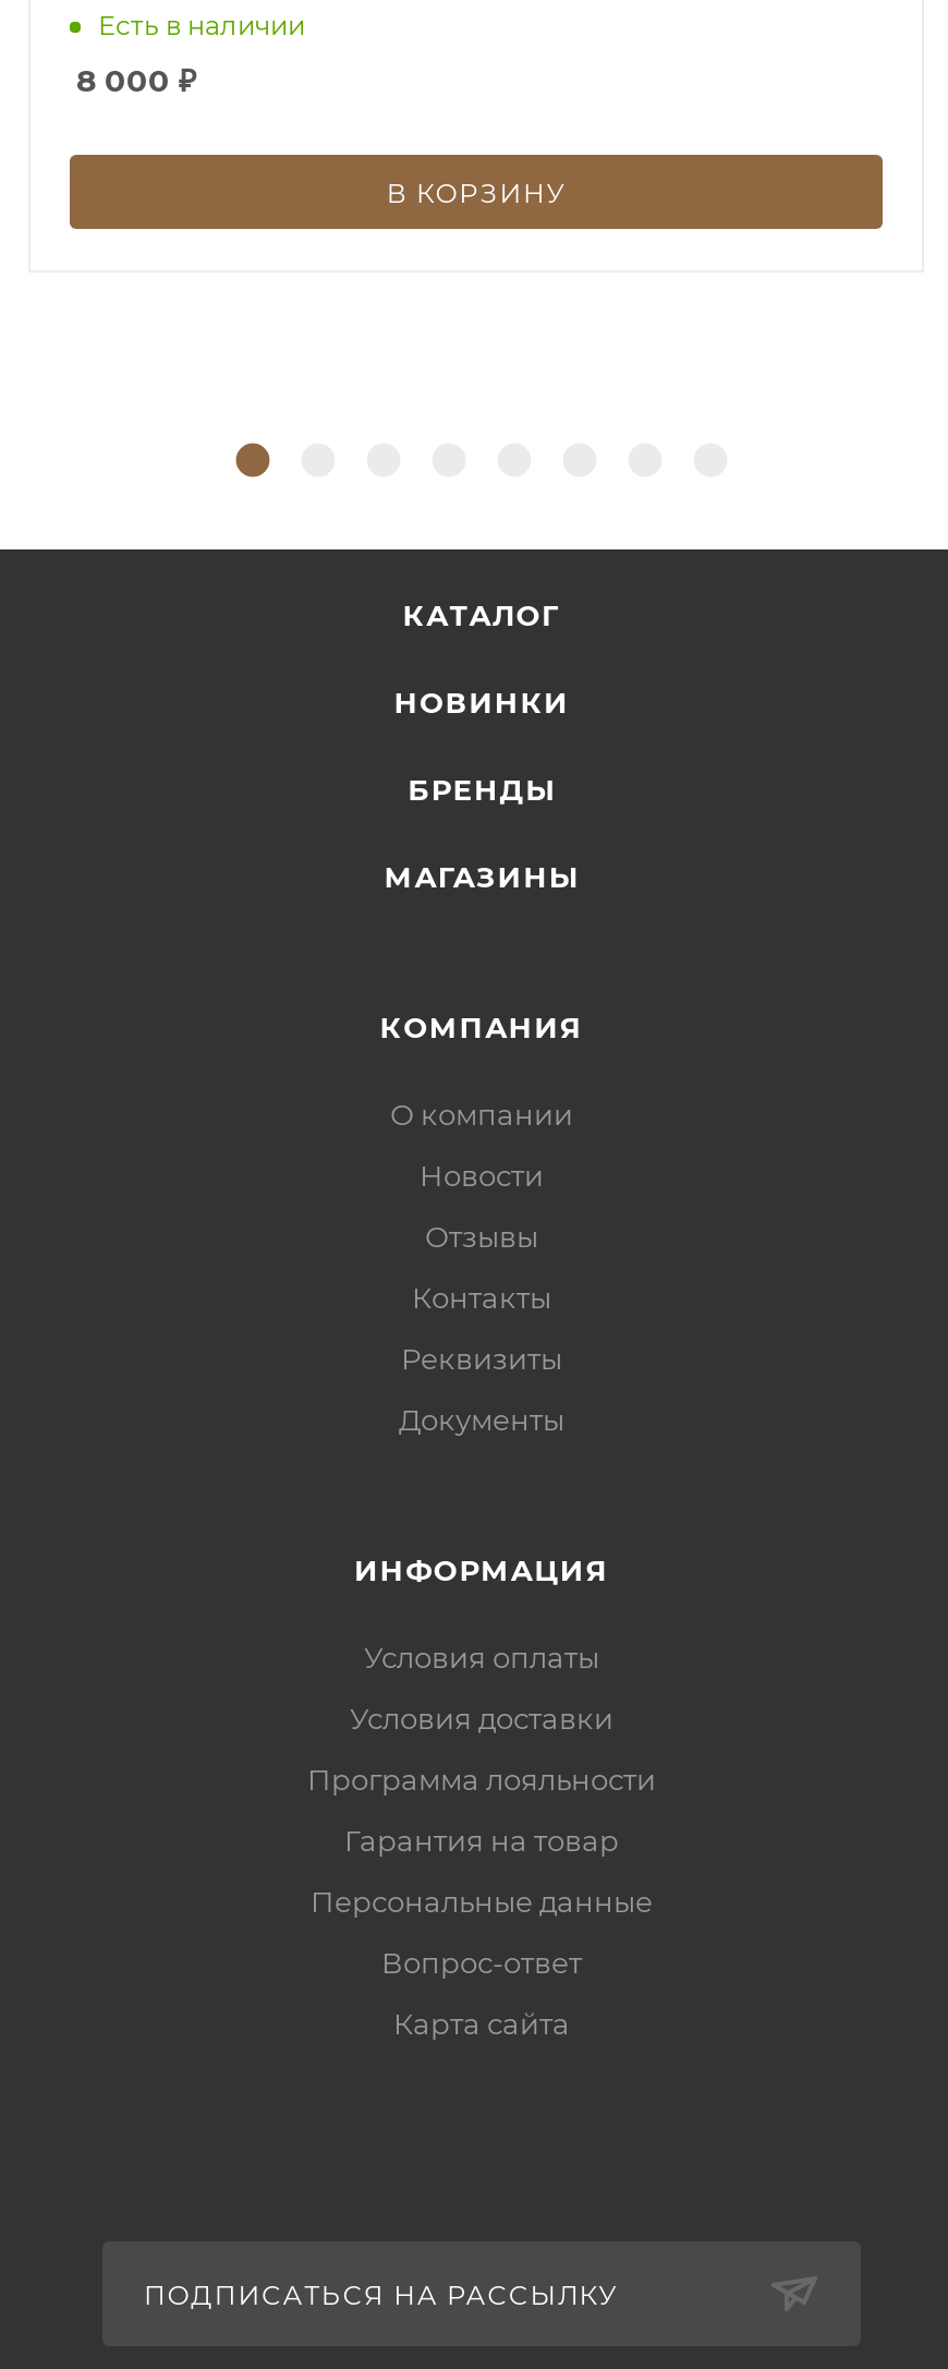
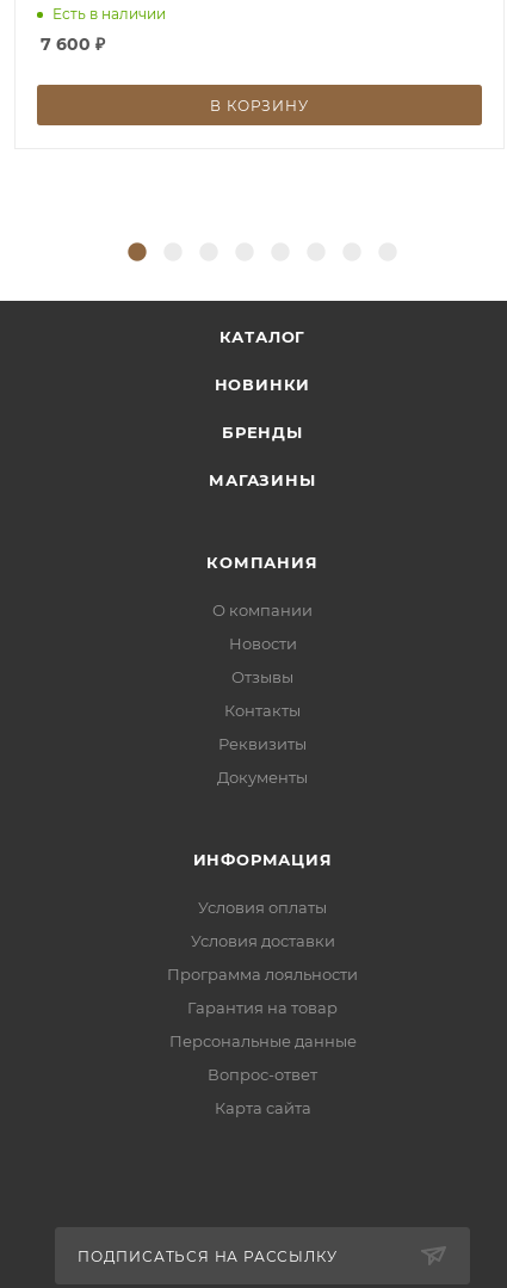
[76,61,196,100] 8 000 ₽ -> [41,33,105,55] 7 600 ₽

